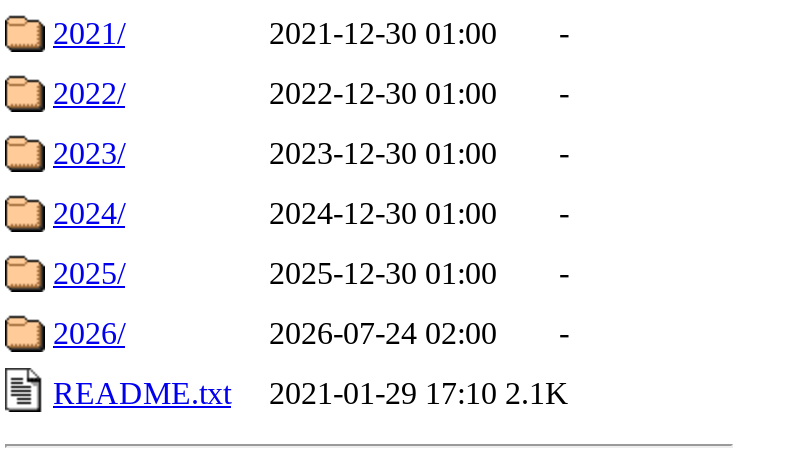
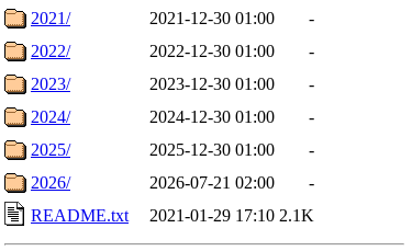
[269,316,497,350] 2026-07-24 02:00 -> [149,173,275,192] 2026-07-21 02:00

